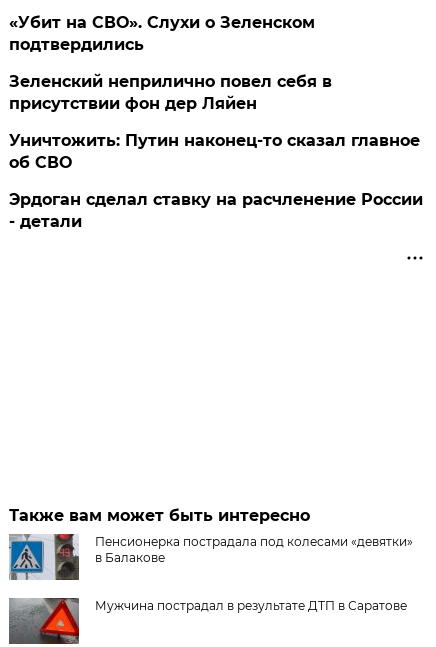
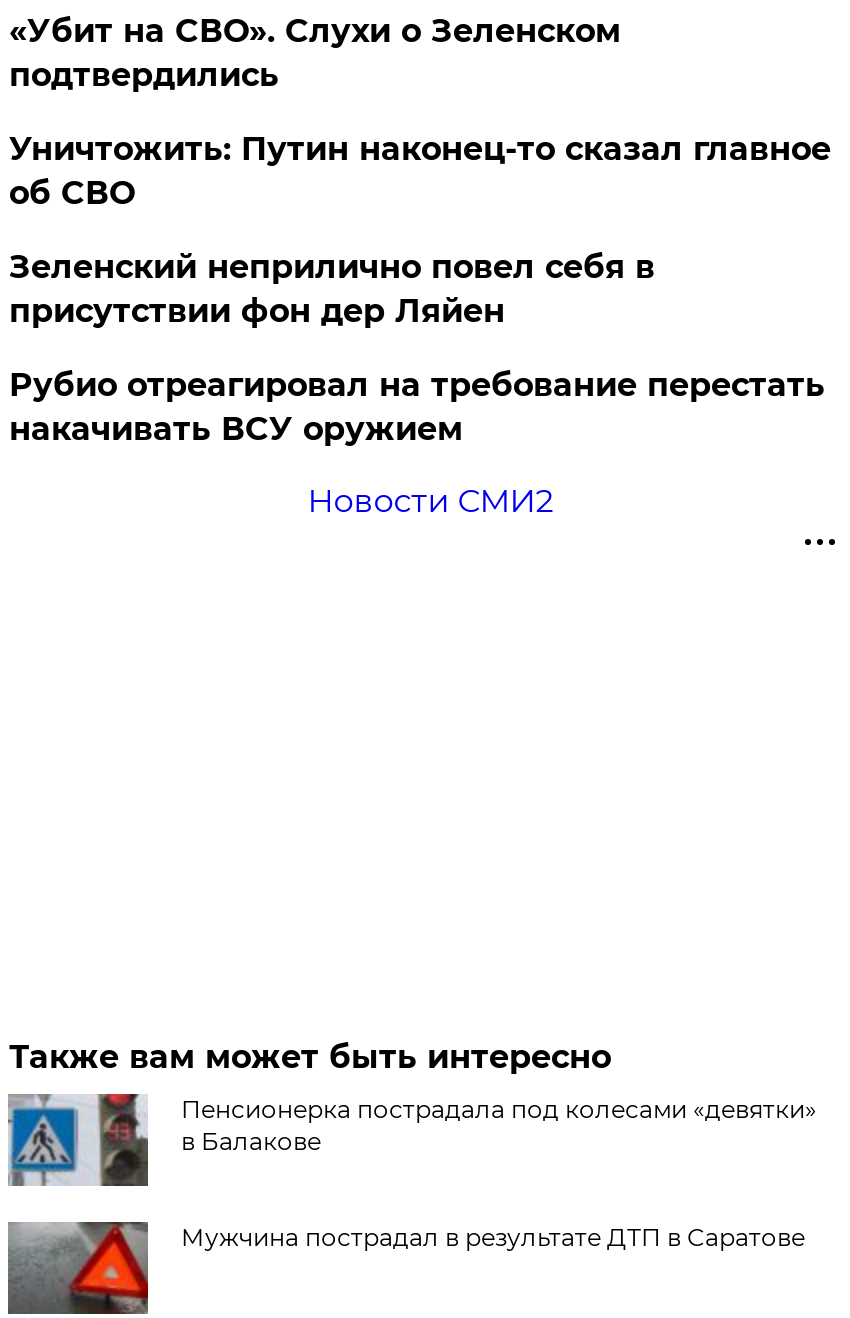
moved [9,72,332,113] -> [9,248,655,330]: Зеленский неприлично повел cебя в | присутствии фон дер Ляйен
none -> [9,366,825,448] Рубио отреагировал на требование перестать | накачивать ВСУ оружием
moved [9,131,420,172] -> [9,130,831,212]: Уничтожить: Путин наконец-то сказал главное | об СВО
[9,190,423,231] Эрдоган сделал ставку на расчленение России | - детали -> [307,482,553,520] Новости СМИ2

